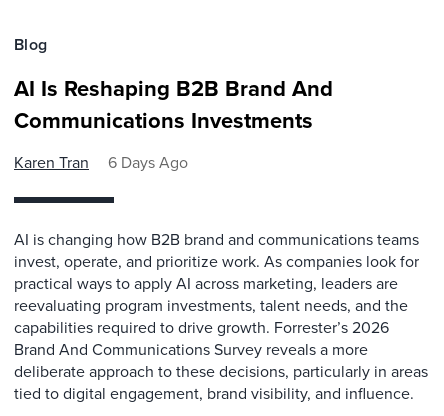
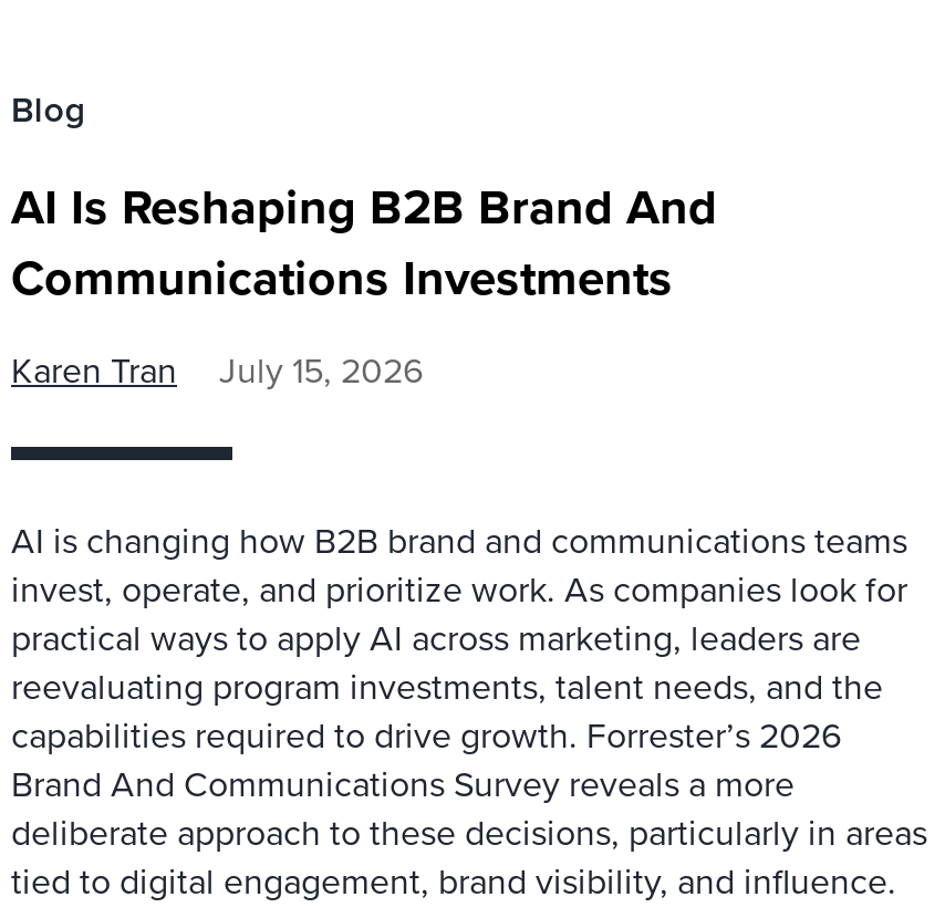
[14,151,188,173] Karen Tran 6 Days Ago -> [11,345,423,394] Karen Tran July 15, 2026

